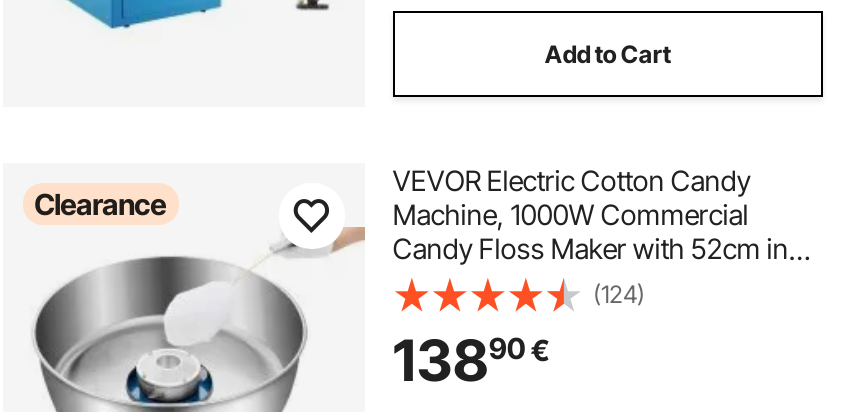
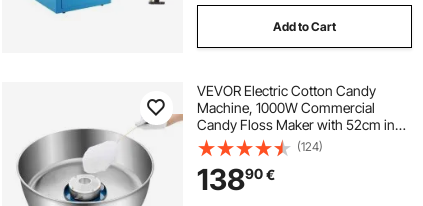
[34,187,166,221] Clearance -> none

